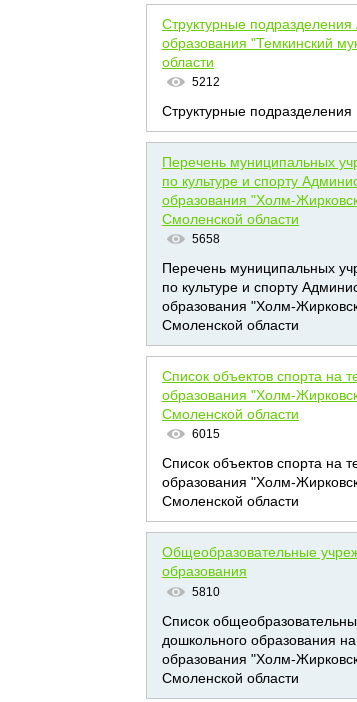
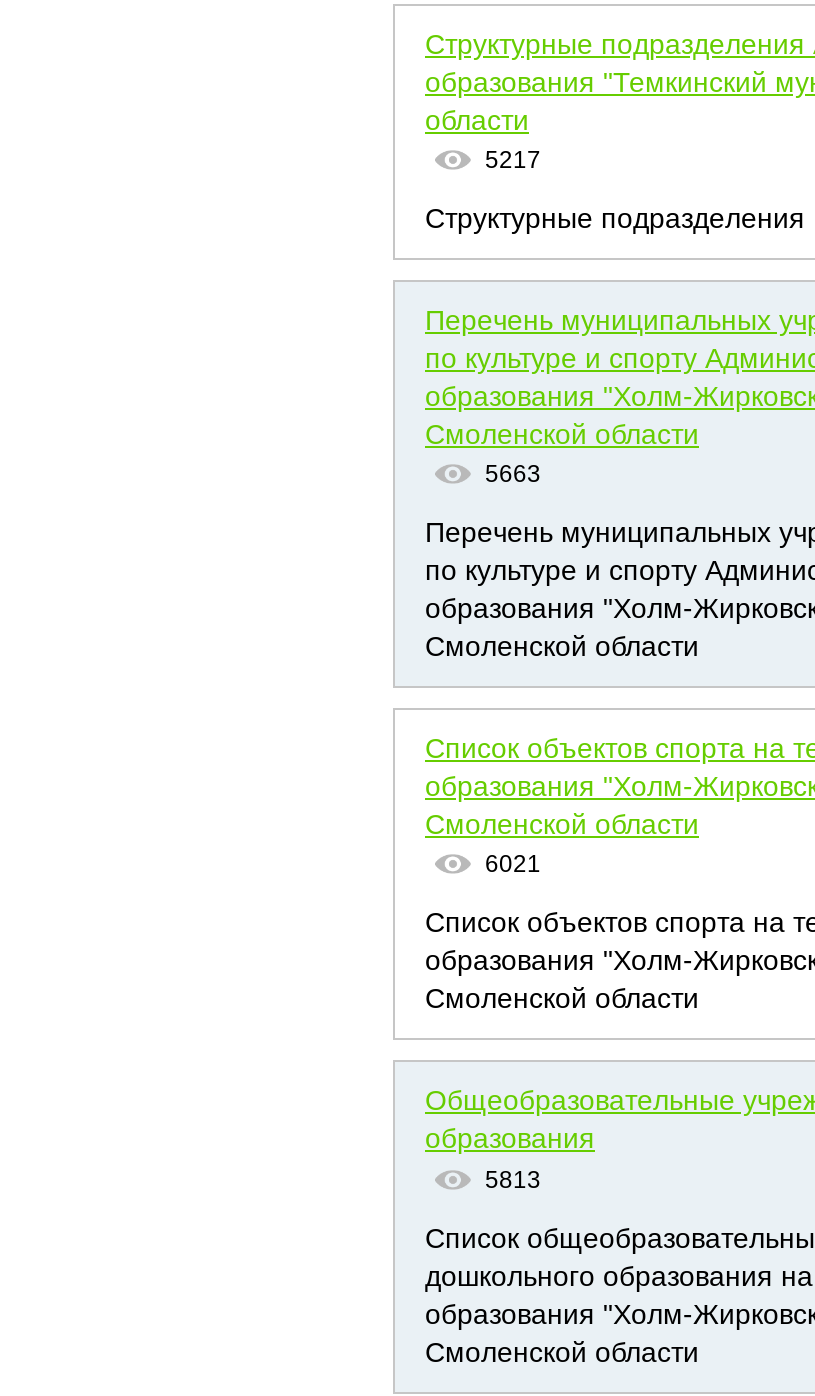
[192,75,220,89] 5212 -> [485,146,541,174] 5217
[192,232,220,246] 5658 -> [485,460,541,488] 5663
[192,427,220,441] 6015 -> [485,851,541,879] 6021
[192,585,220,599] 5810 -> [485,1165,541,1193] 5813

